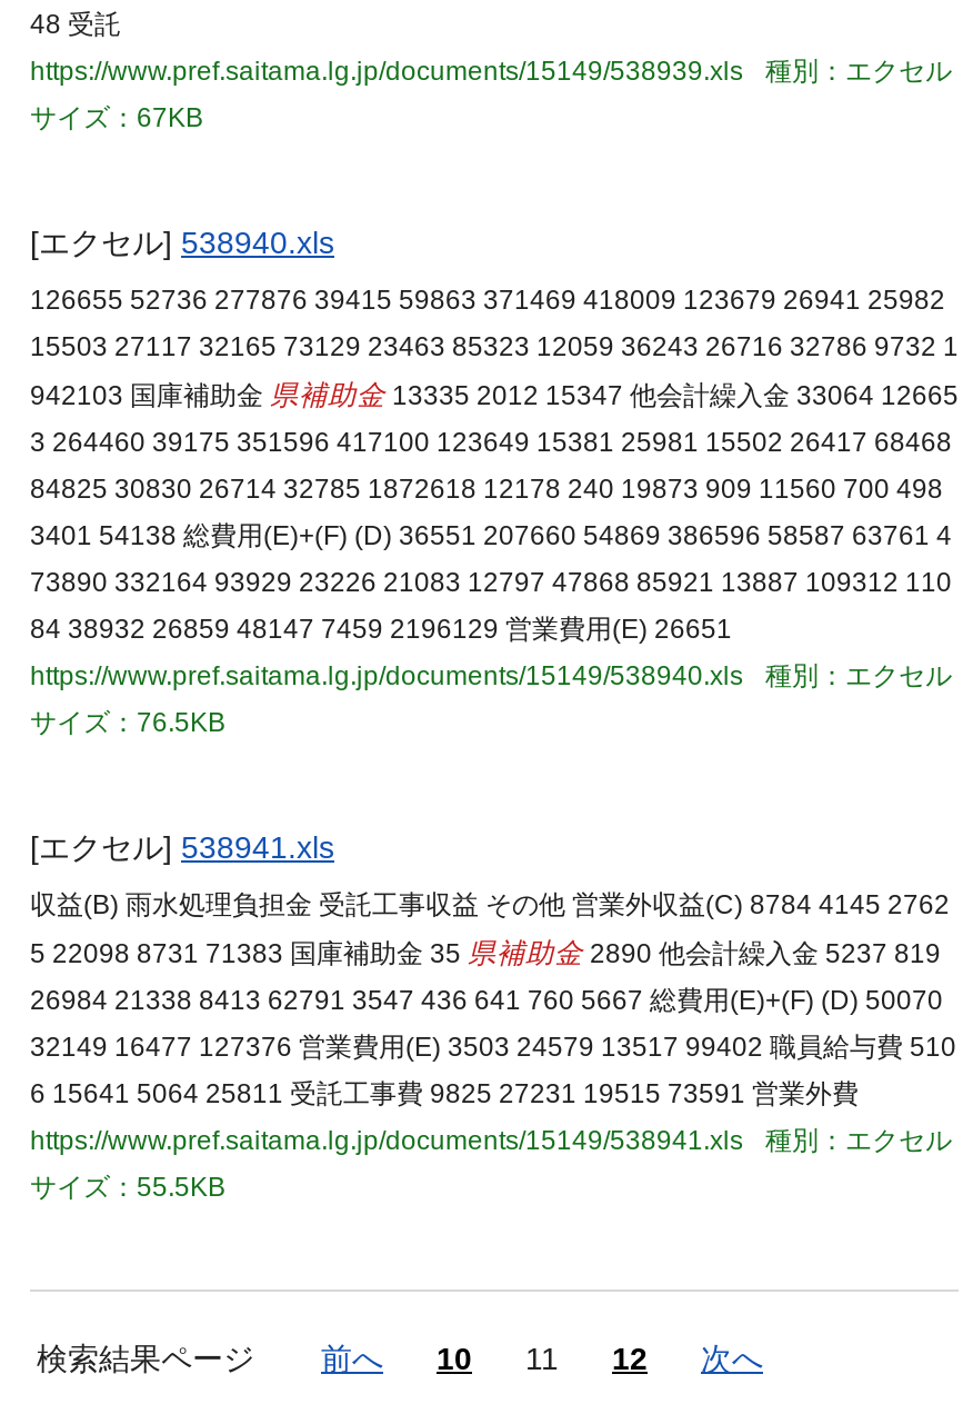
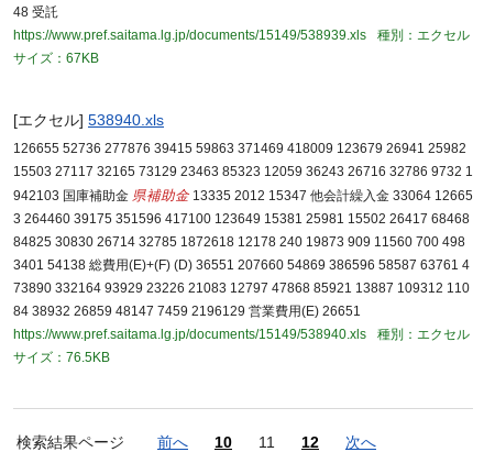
[30,830,956,1203] [エクセル] 538941.xls | 収益(B) 雨水処理負担金 受託工事収益 その他 営業外収益(C) 8784 4145 2762 | 5 22098 8731 71383 国庫補助金 35県補助金2890 他会計繰入金 5237 819 | 26984 21338 8413 62791 3547 436 641 760 5667 総費用(E)+(F) (D) 50070 | 32149 16477 127376 営業費用(E) 3503 24579 13517 99402 職員給与費 510 | 6 15641 5064 25811 受託工事費 9825 27231 19515 73591 営業外費 | https://www.pref.saitama.lg.jp/documents/15149/538941.xls | 種別：エクセル | サイズ：55.5KB -> none

